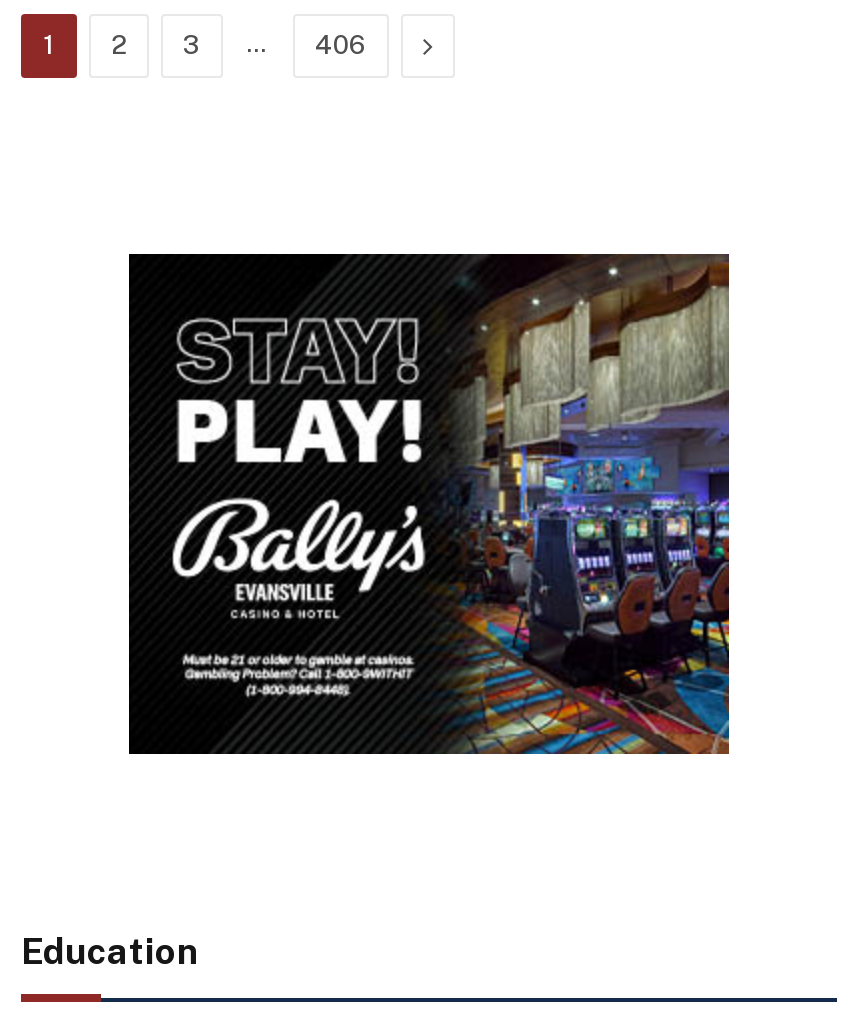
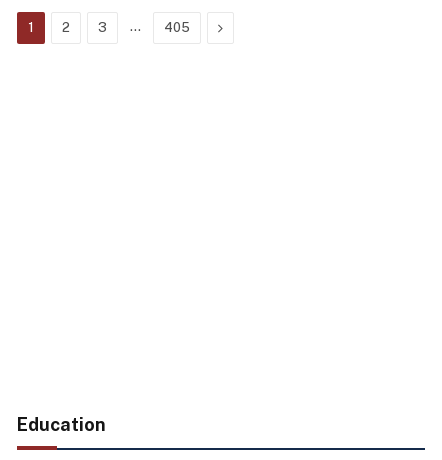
[315,31,367,61] 406 -> [164,20,190,35] 405
[127,252,731,756] [image] -> none

